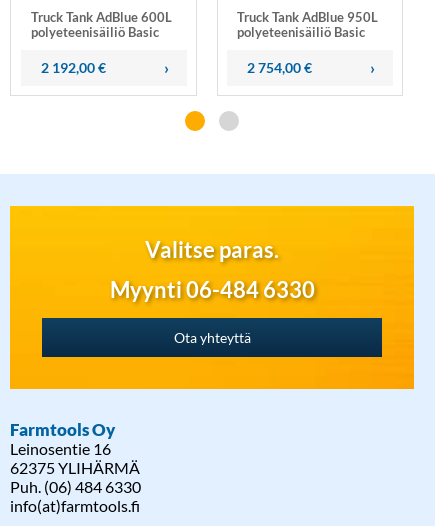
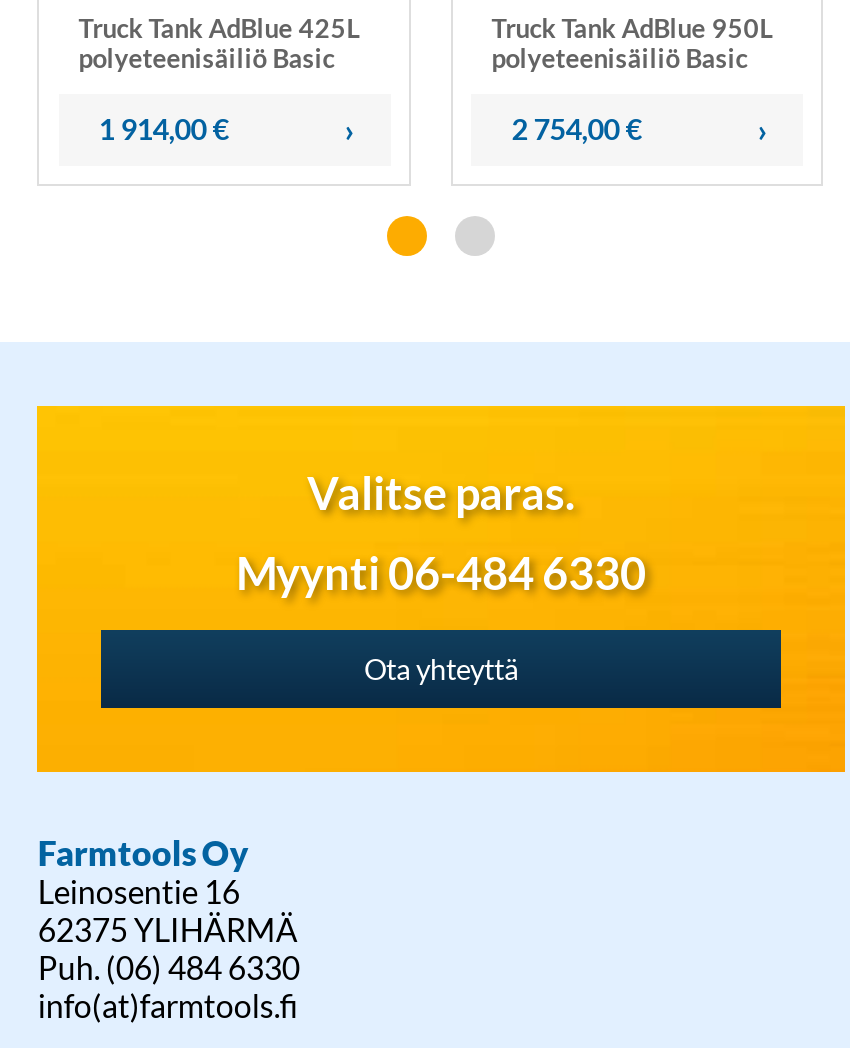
[31,9,172,25] Truck Tank AdBlue 600L -> [78,12,360,44] Truck Tank AdBlue 425L
[41,59,106,76] 2 192,00 € -> [98,112,228,146] 1 914,00 €

